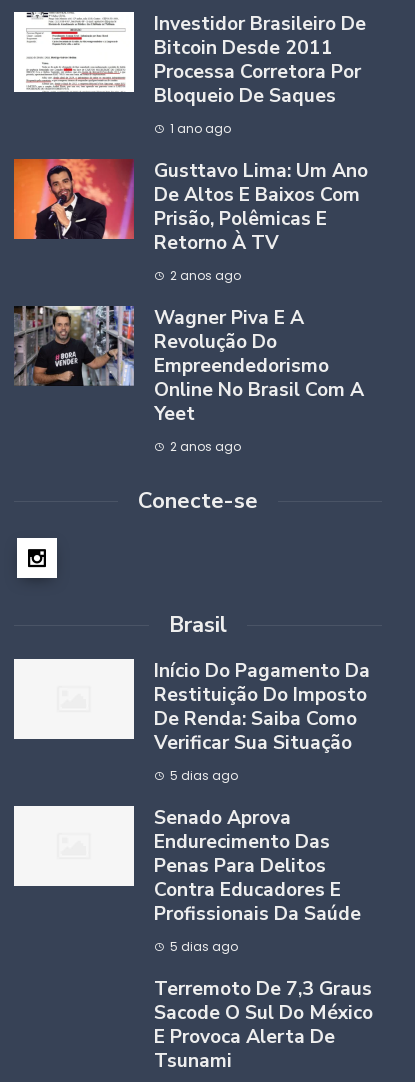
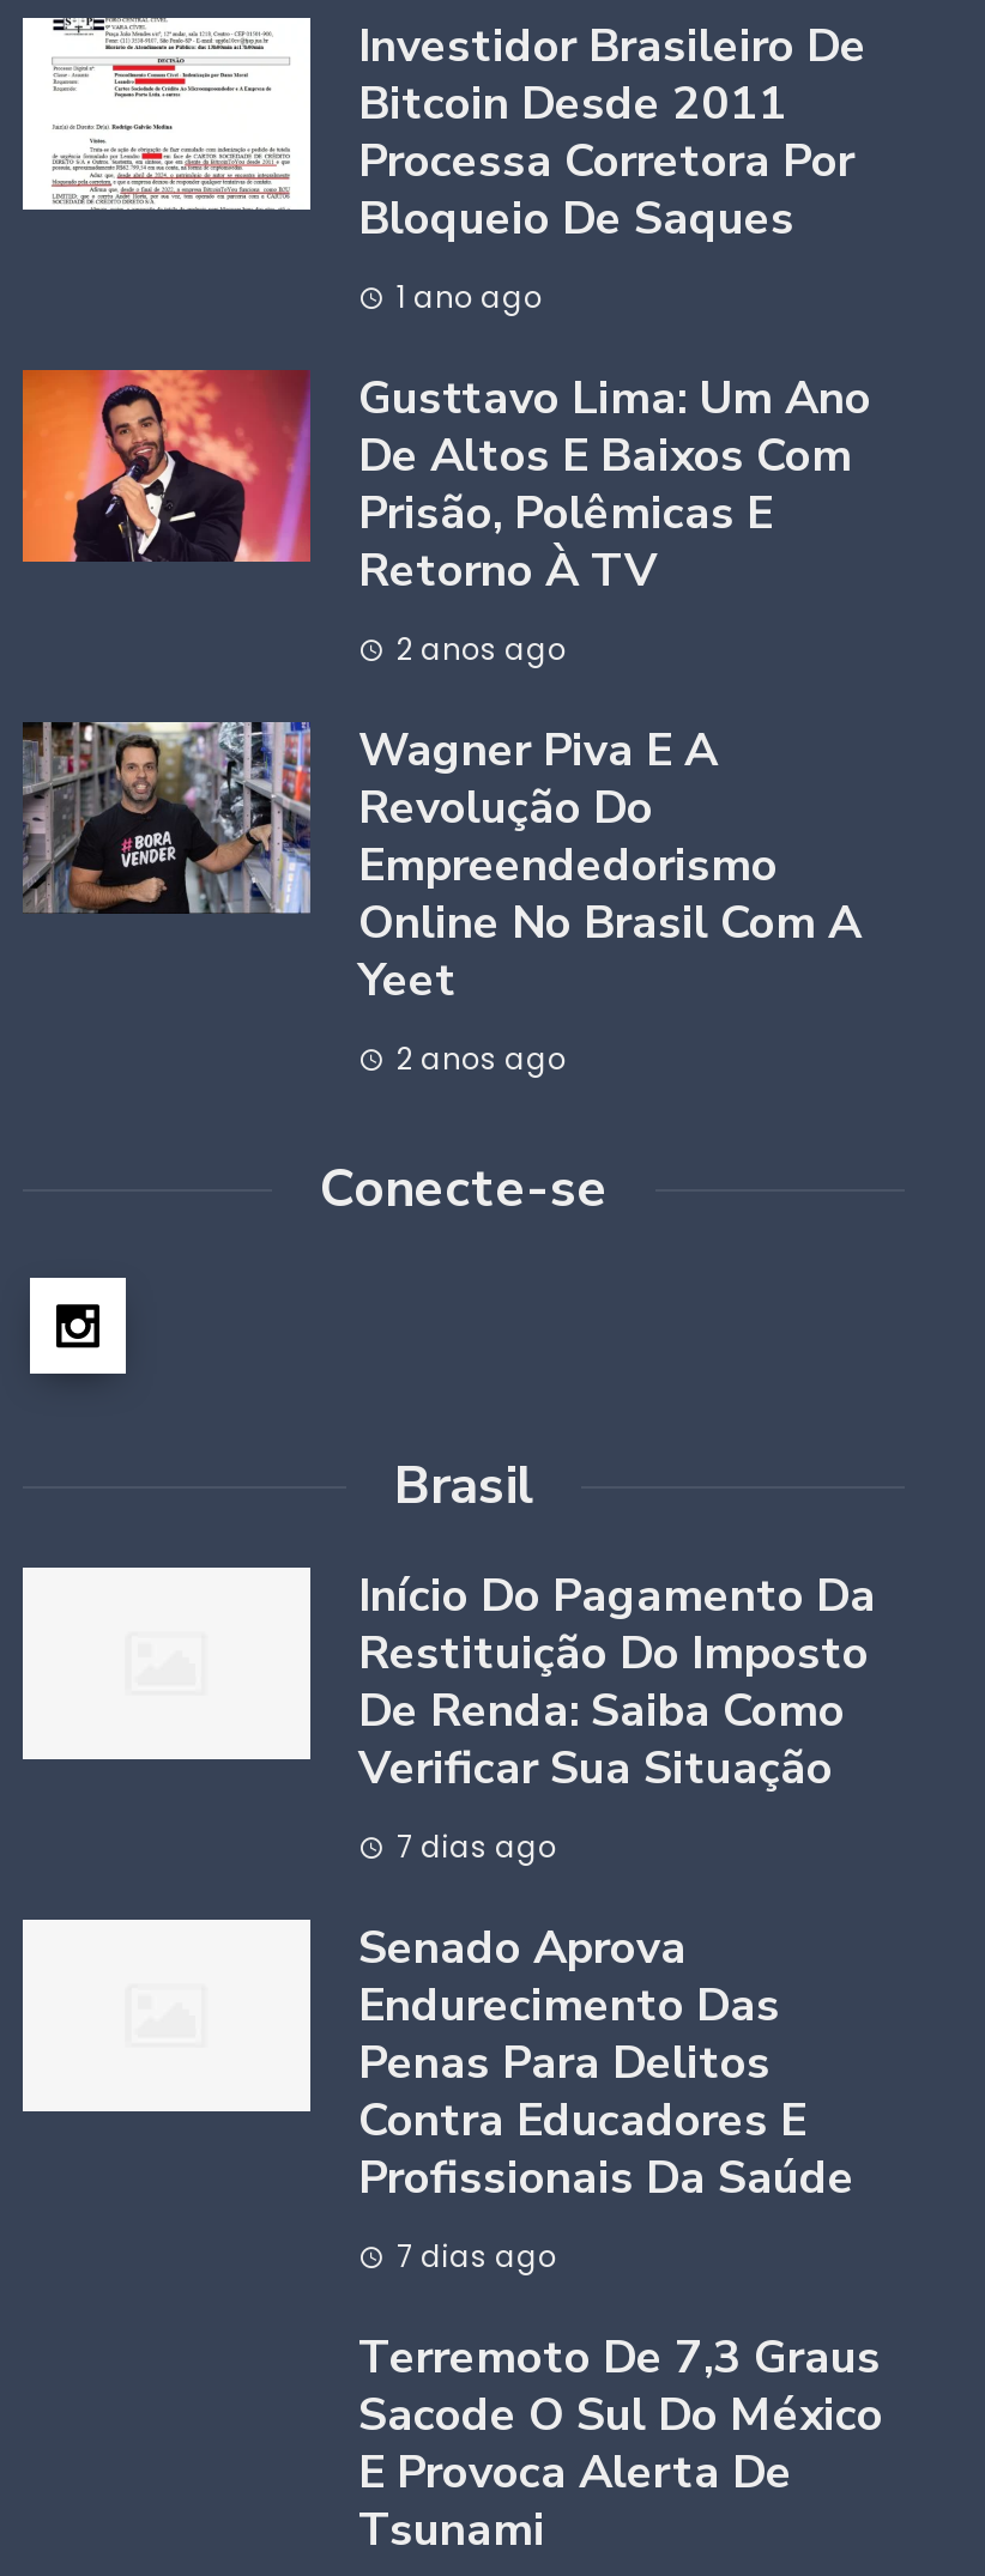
[170,767,238,784] 5 dias ago -> [397,1826,557,1867] 7 dias ago
[170,938,238,955] 5 dias ago -> [397,2236,557,2277] 7 dias ago

